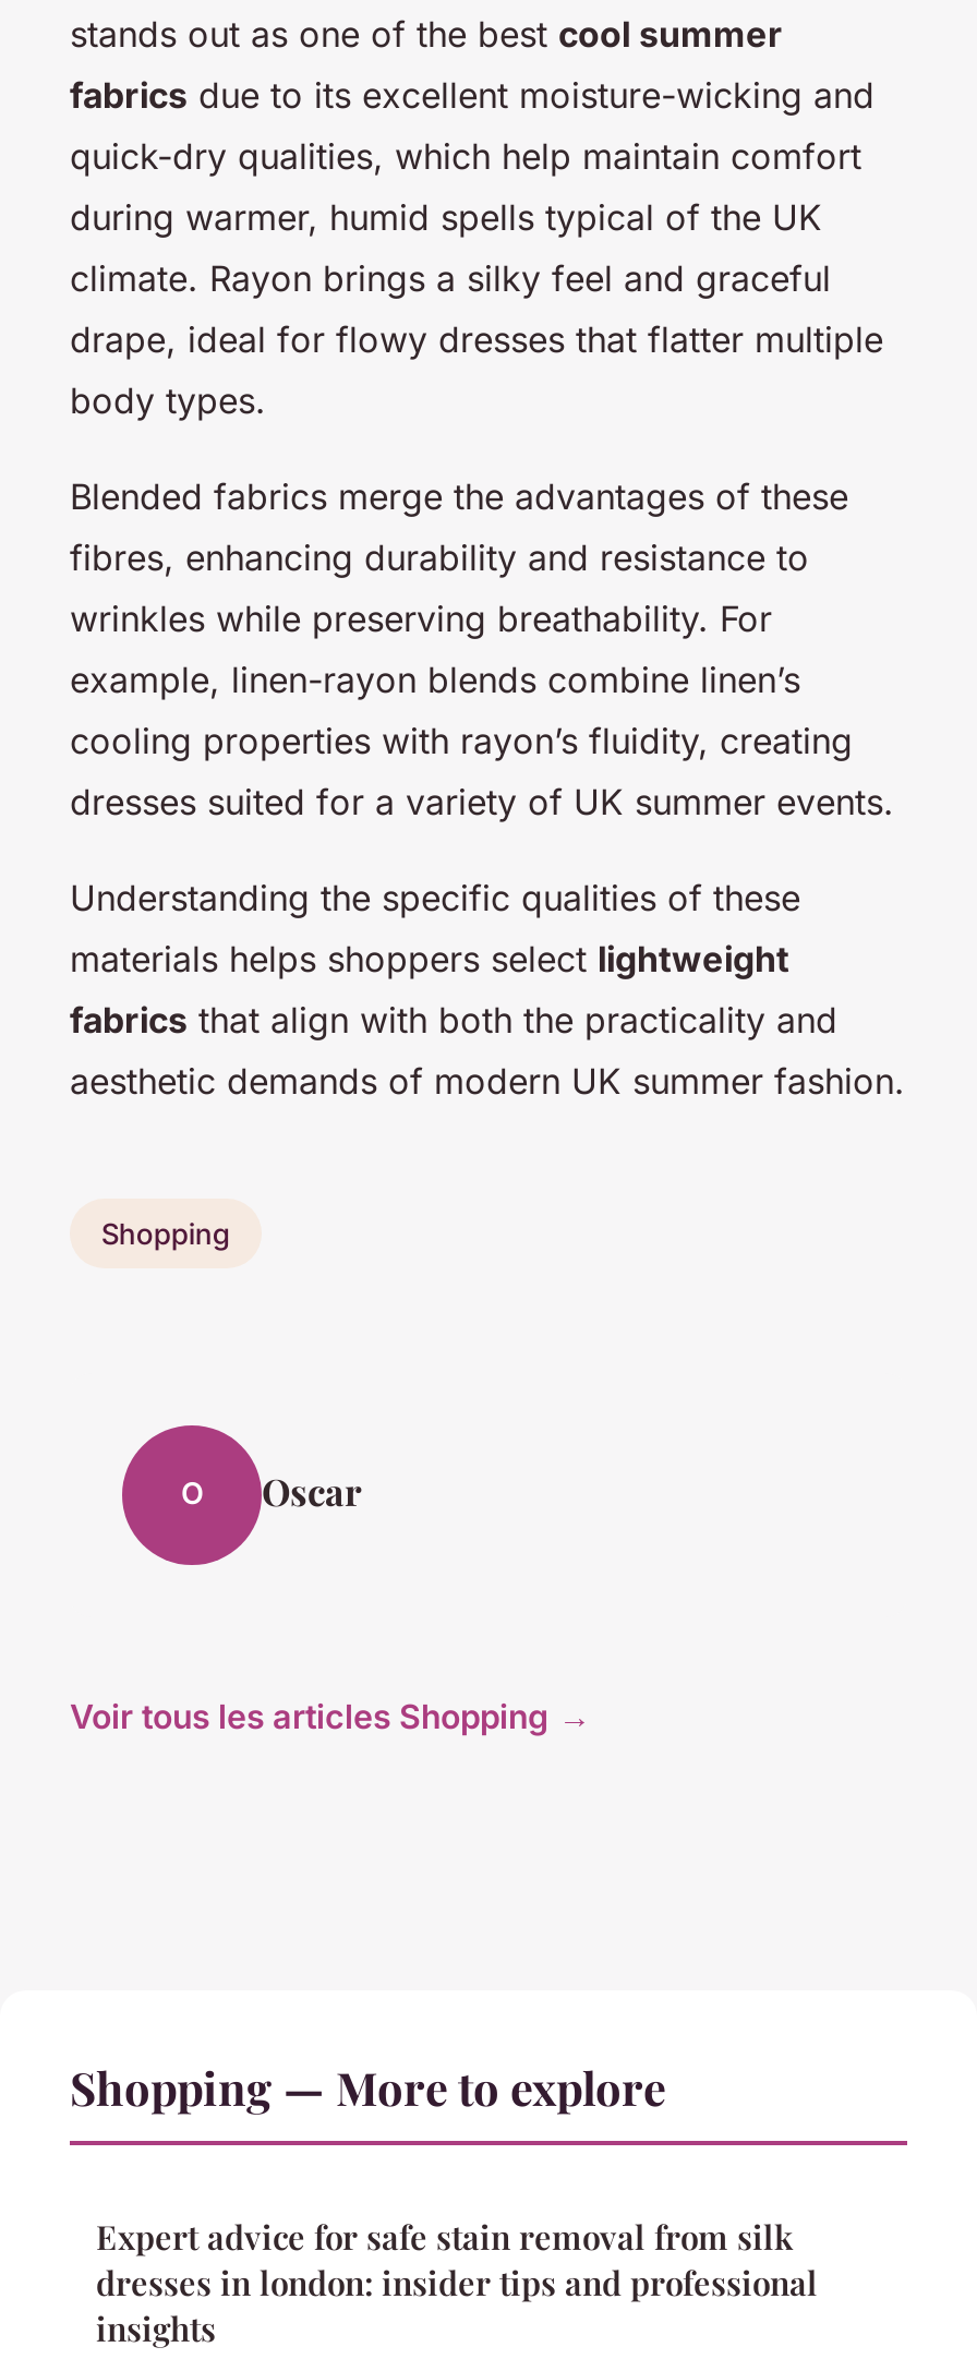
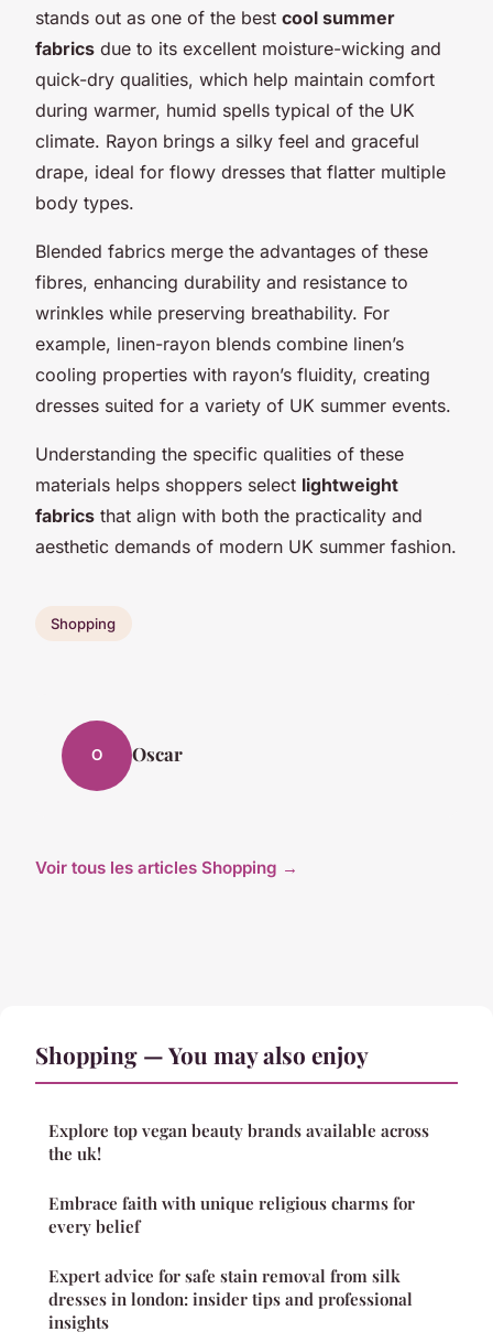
[70,2055,665,2116] Shopping — More to explore -> [35,1038,429,1237] Shopping — You may also enjoy | Explore top vegan beauty brands available across | the uk! | Embrace faith with unique religious charms for | every belief

